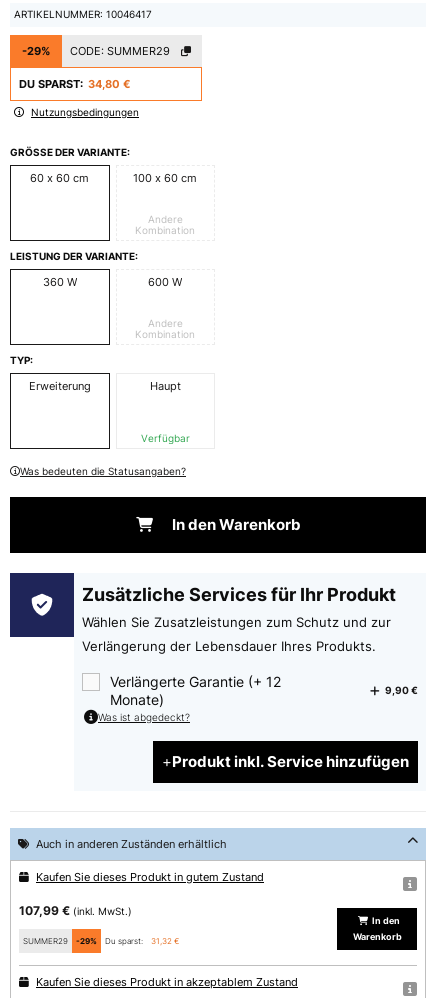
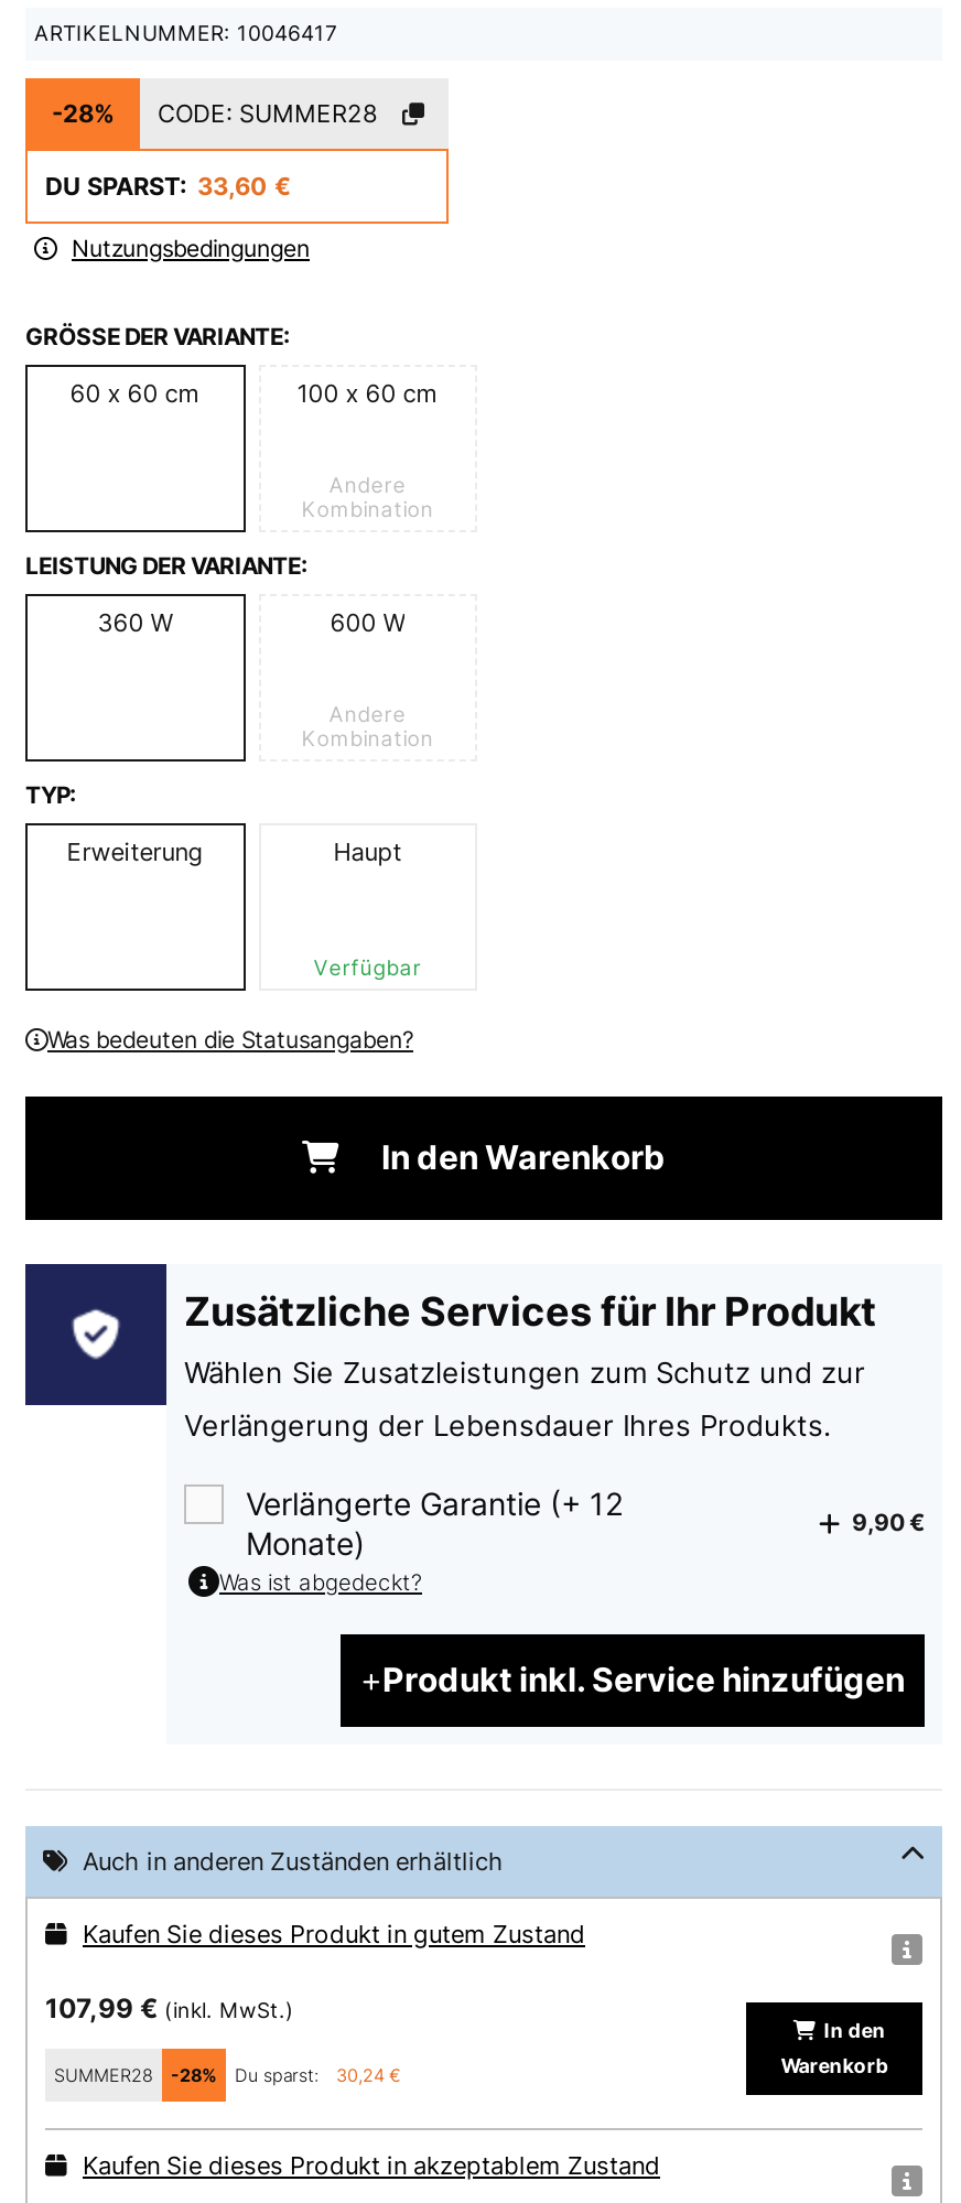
[22,44,50,58] -29% -> [52,99,114,130] -28%
[70,44,170,58] CODE: SUMMER29 -> [158,99,378,130] CODE: SUMMER28
[19,77,131,91] DU SPARST: 34,80 € -> [45,172,292,203] DU SPARST: 33,60 €
[23,936,97,946] SUMMER29 | -29% -> [54,2065,217,2087] SUMMER28 | -28%
[151,936,179,946] 31,32 € -> [336,2065,400,2087] 30,24 €

